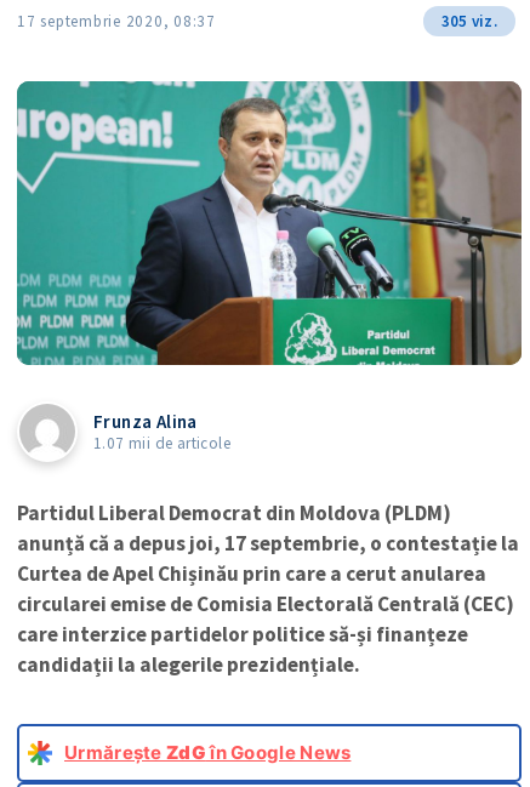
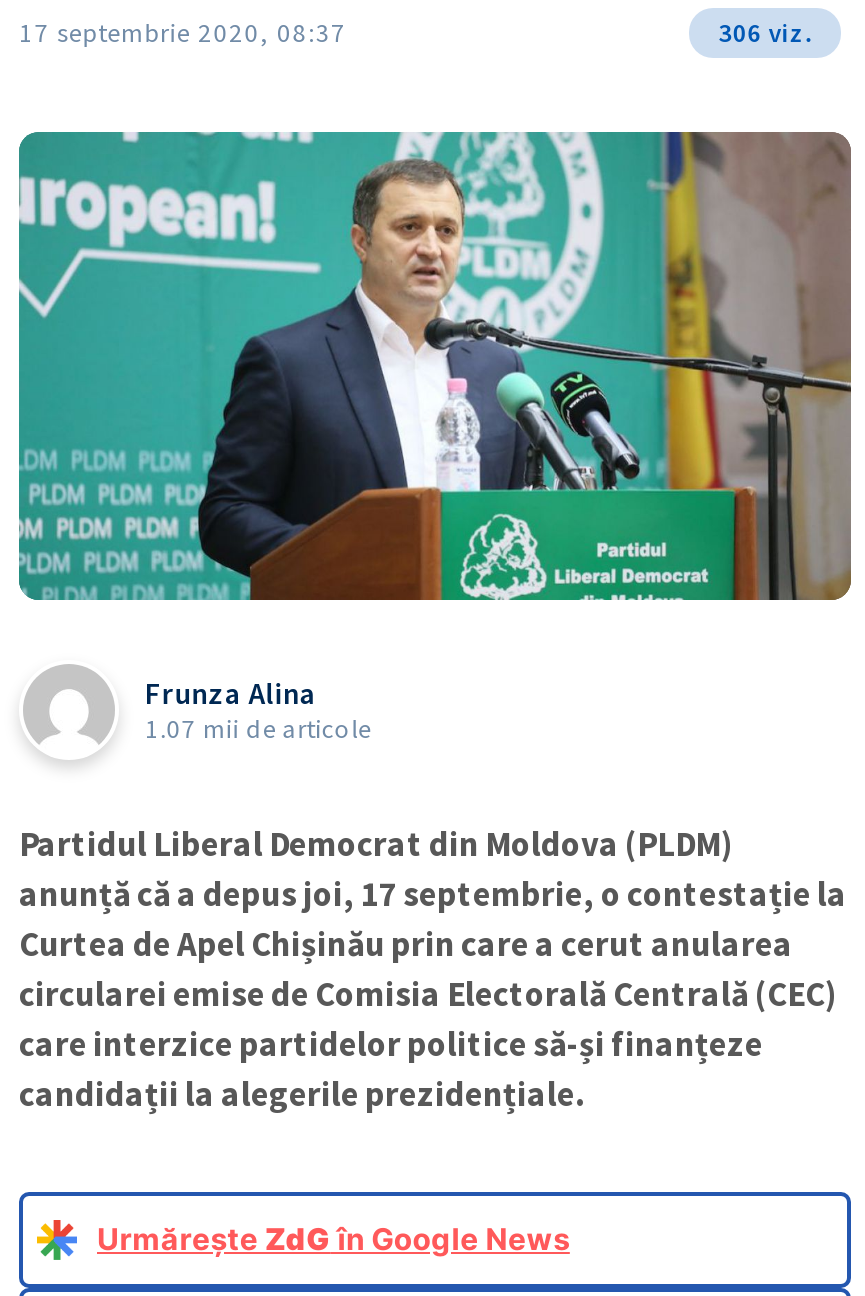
[441,10,497,31] 305 viz. -> [718,15,811,49] 306 viz.

